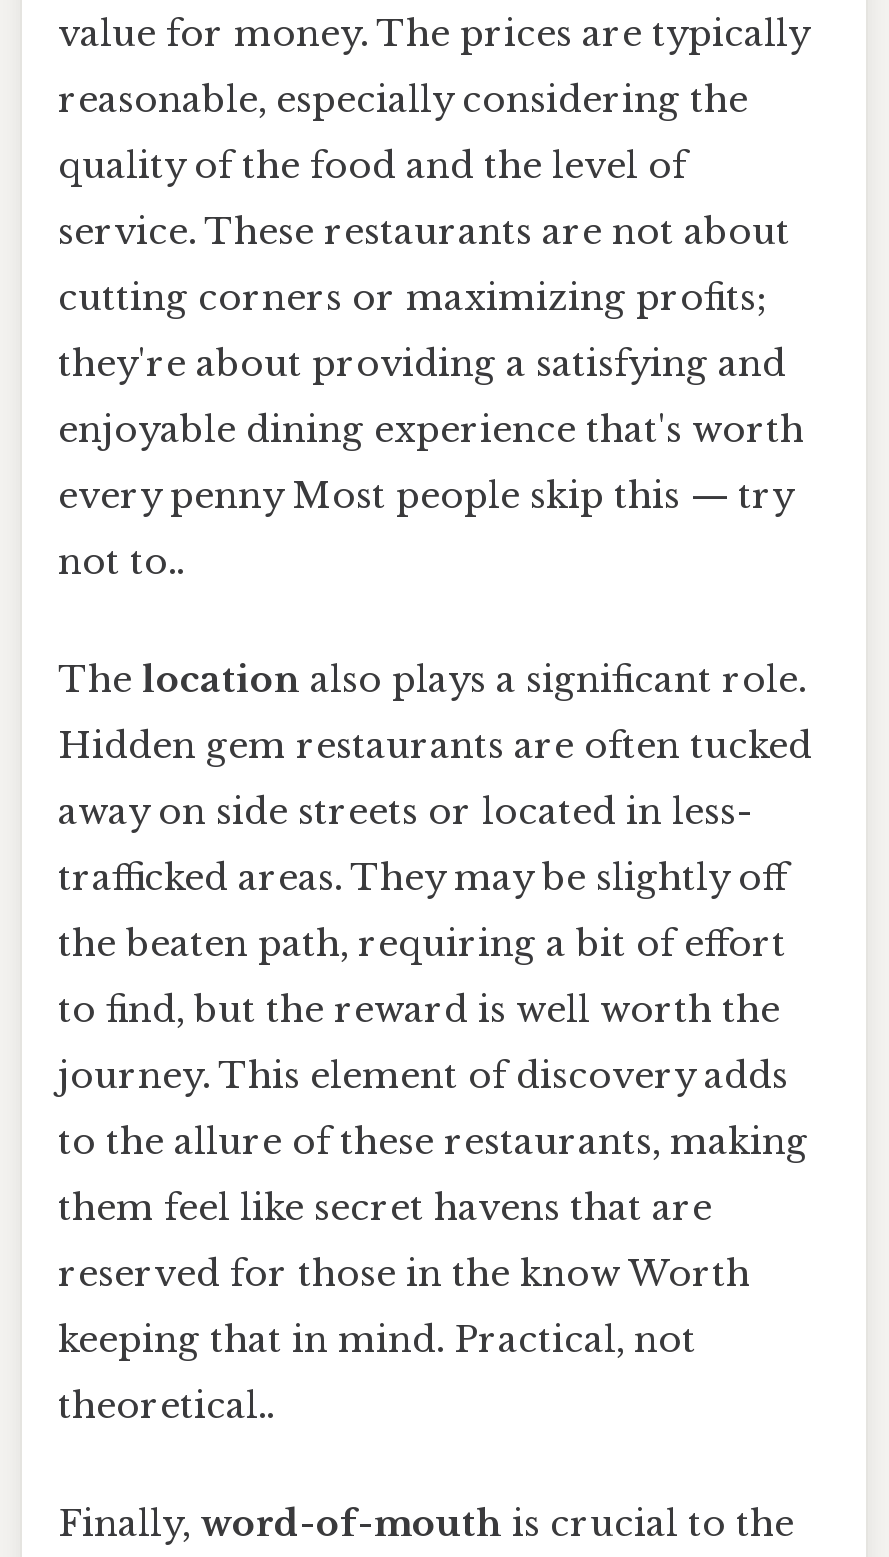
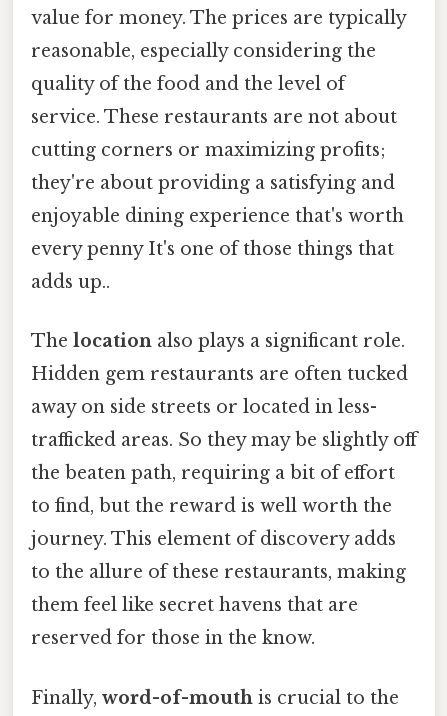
[58,474,792,518] every penny Most people skip this — try -> [31,238,394,260] every penny It's one of those things that
[58,540,184,584] not to.. -> [31,271,110,293] adds up..
[58,857,786,901] trafficked areas. They may be slightly off -> [31,429,417,451] trafficked areas. So they may be slightly off
[58,1253,750,1429] reserved for those in the know Worth | keeping that in mind. Practical, not | theoretical.. -> [31,627,315,649] reserved for those in the know.

